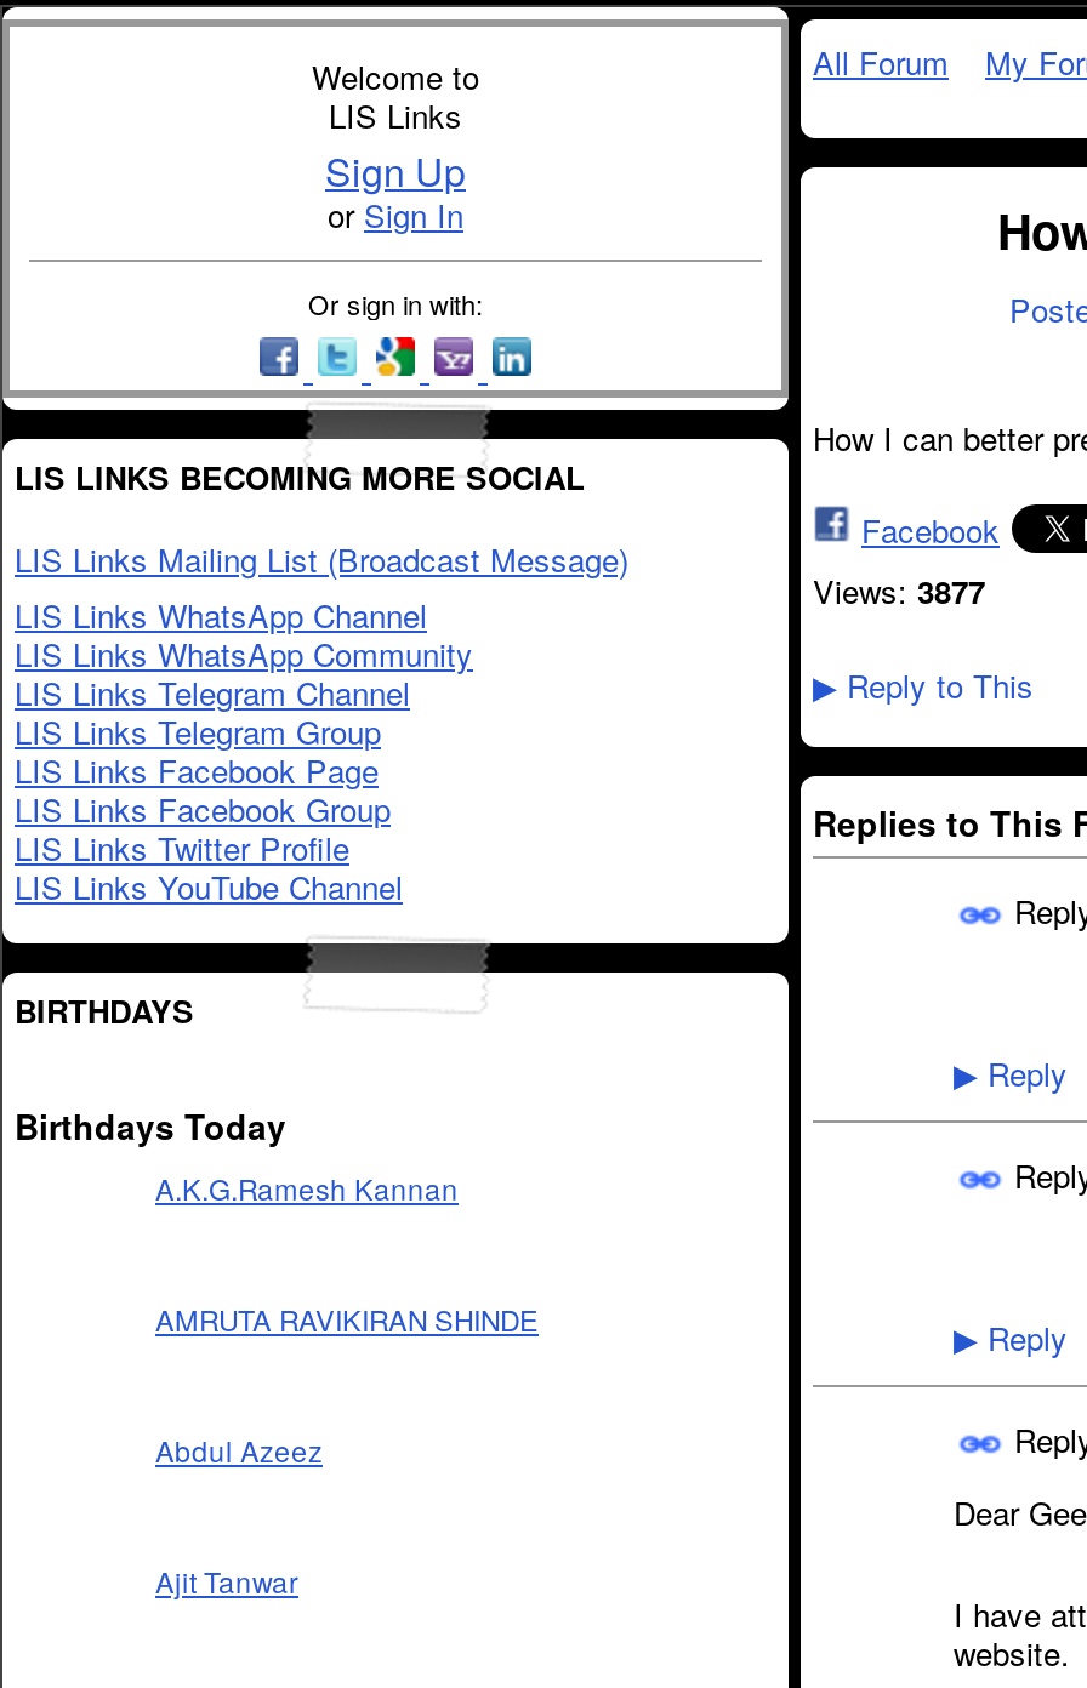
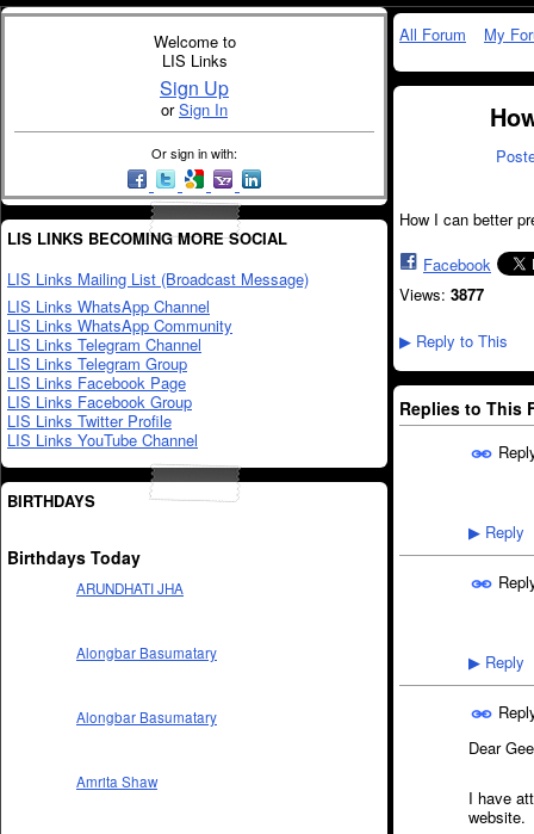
[155,1169,459,1208] A.K.G.Ramesh Kannan -> [76,579,184,598] ARUNDHATI JHA
[155,1300,539,1339] AMRUTA RAVIKIRAN SHINDE -> [76,643,217,662] Alongbar Basumatary
[155,1431,323,1470] Abdul Azeez -> [76,708,217,727] Alongbar Basumatary
[155,1562,298,1601] Ajit Tanwar -> [76,772,157,791] Amrita Shaw

